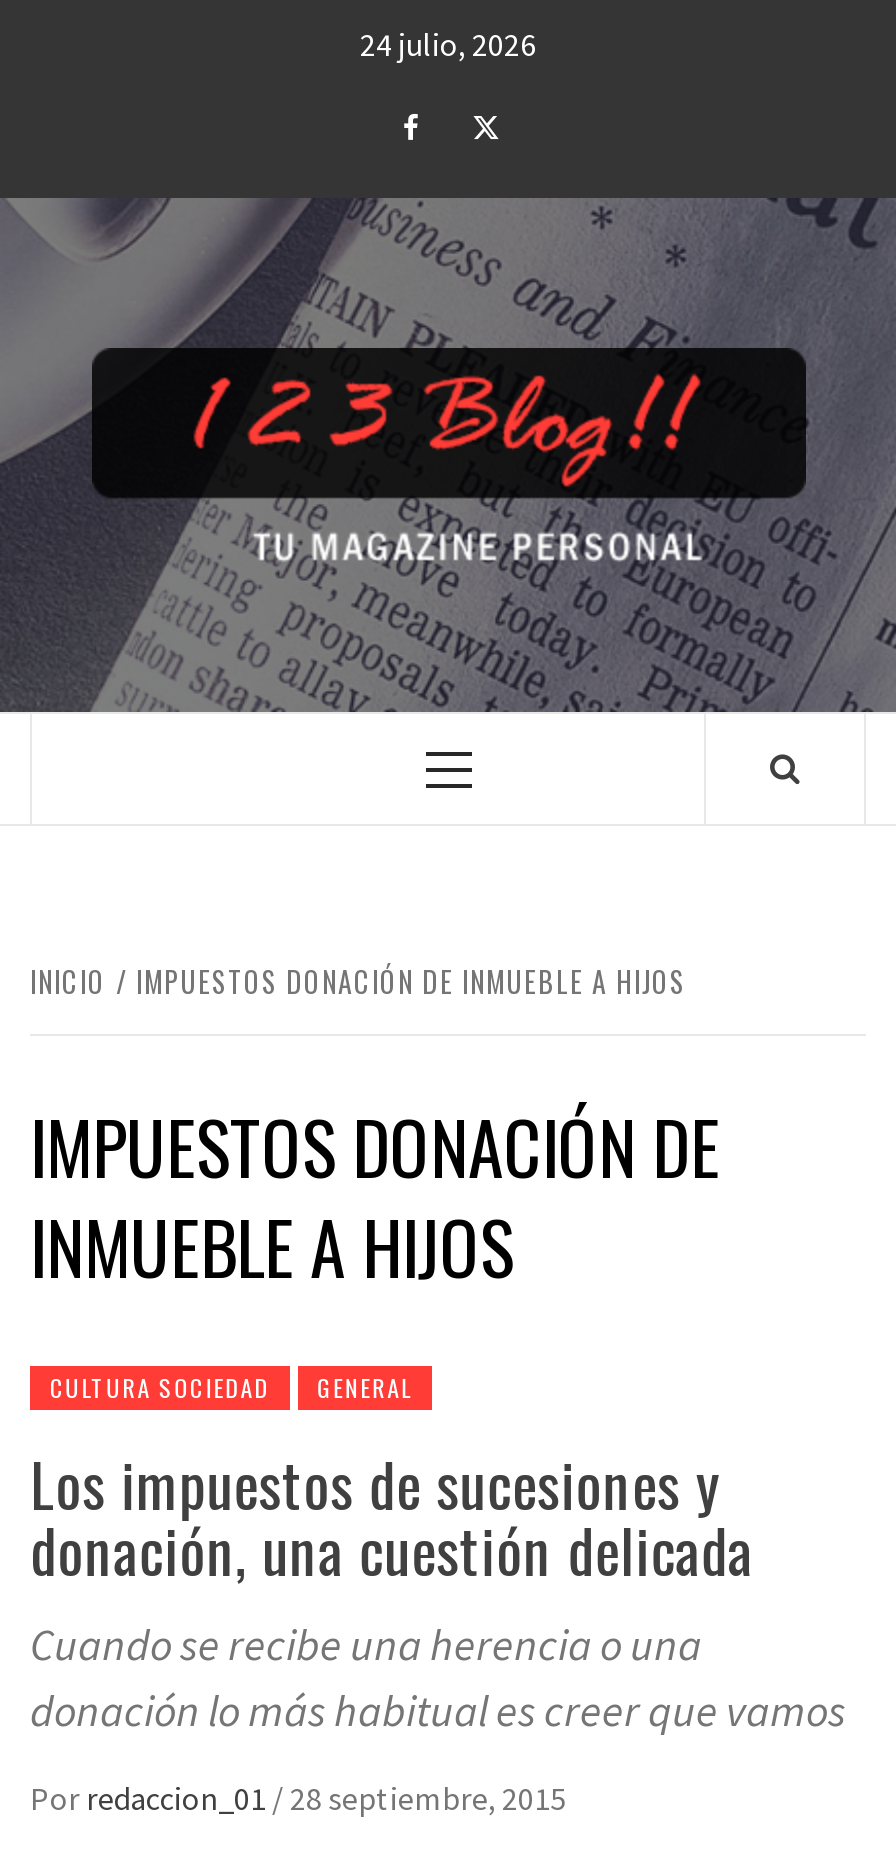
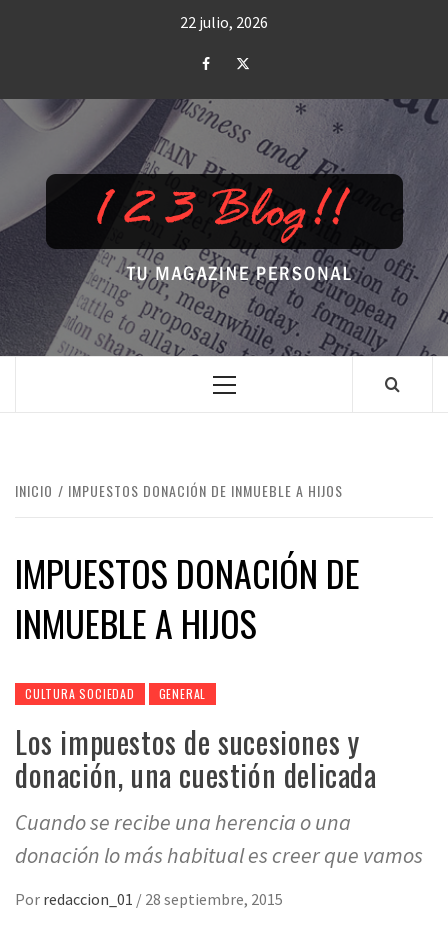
[360,24,536,64] 24 julio, 2026 -> [180,12,268,32] 22 julio, 2026

